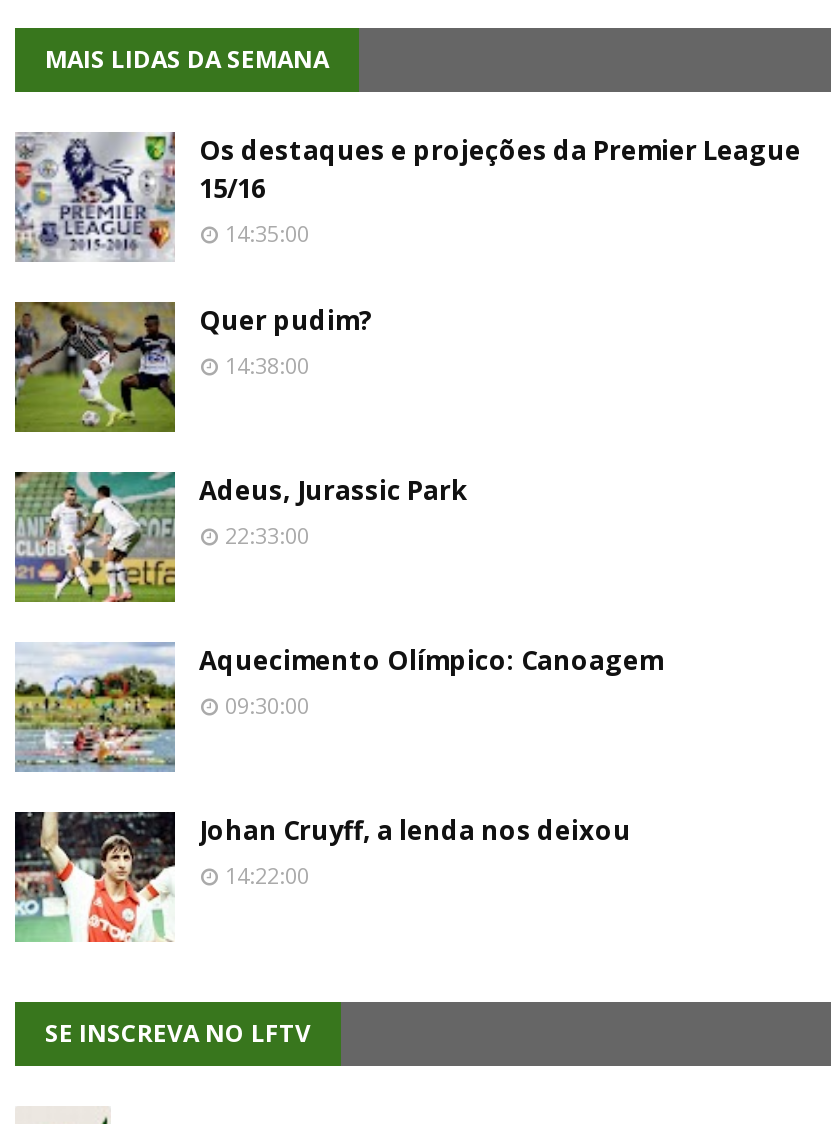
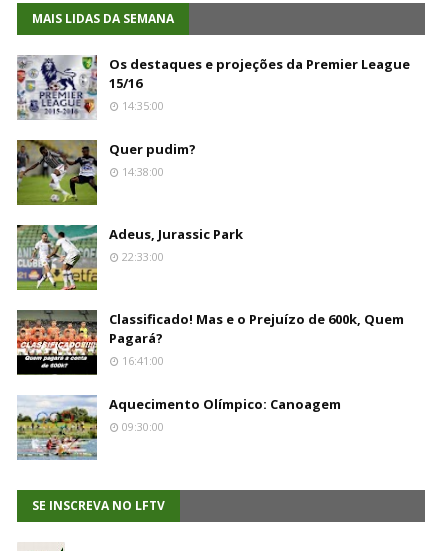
none -> [16,310,404,375] [image] | Classificado! Mas e o Prejuízo de 600k, Quem | Pagará? | 16:41:00
moved [11,640,663,774] -> [15,394,341,461]: [image] | Aquecimento Olímpico: Canoagem | 09:30:00
[13,810,631,944] [image] | Johan Cruyff, a lenda nos deixou | 14:22:00 -> none

